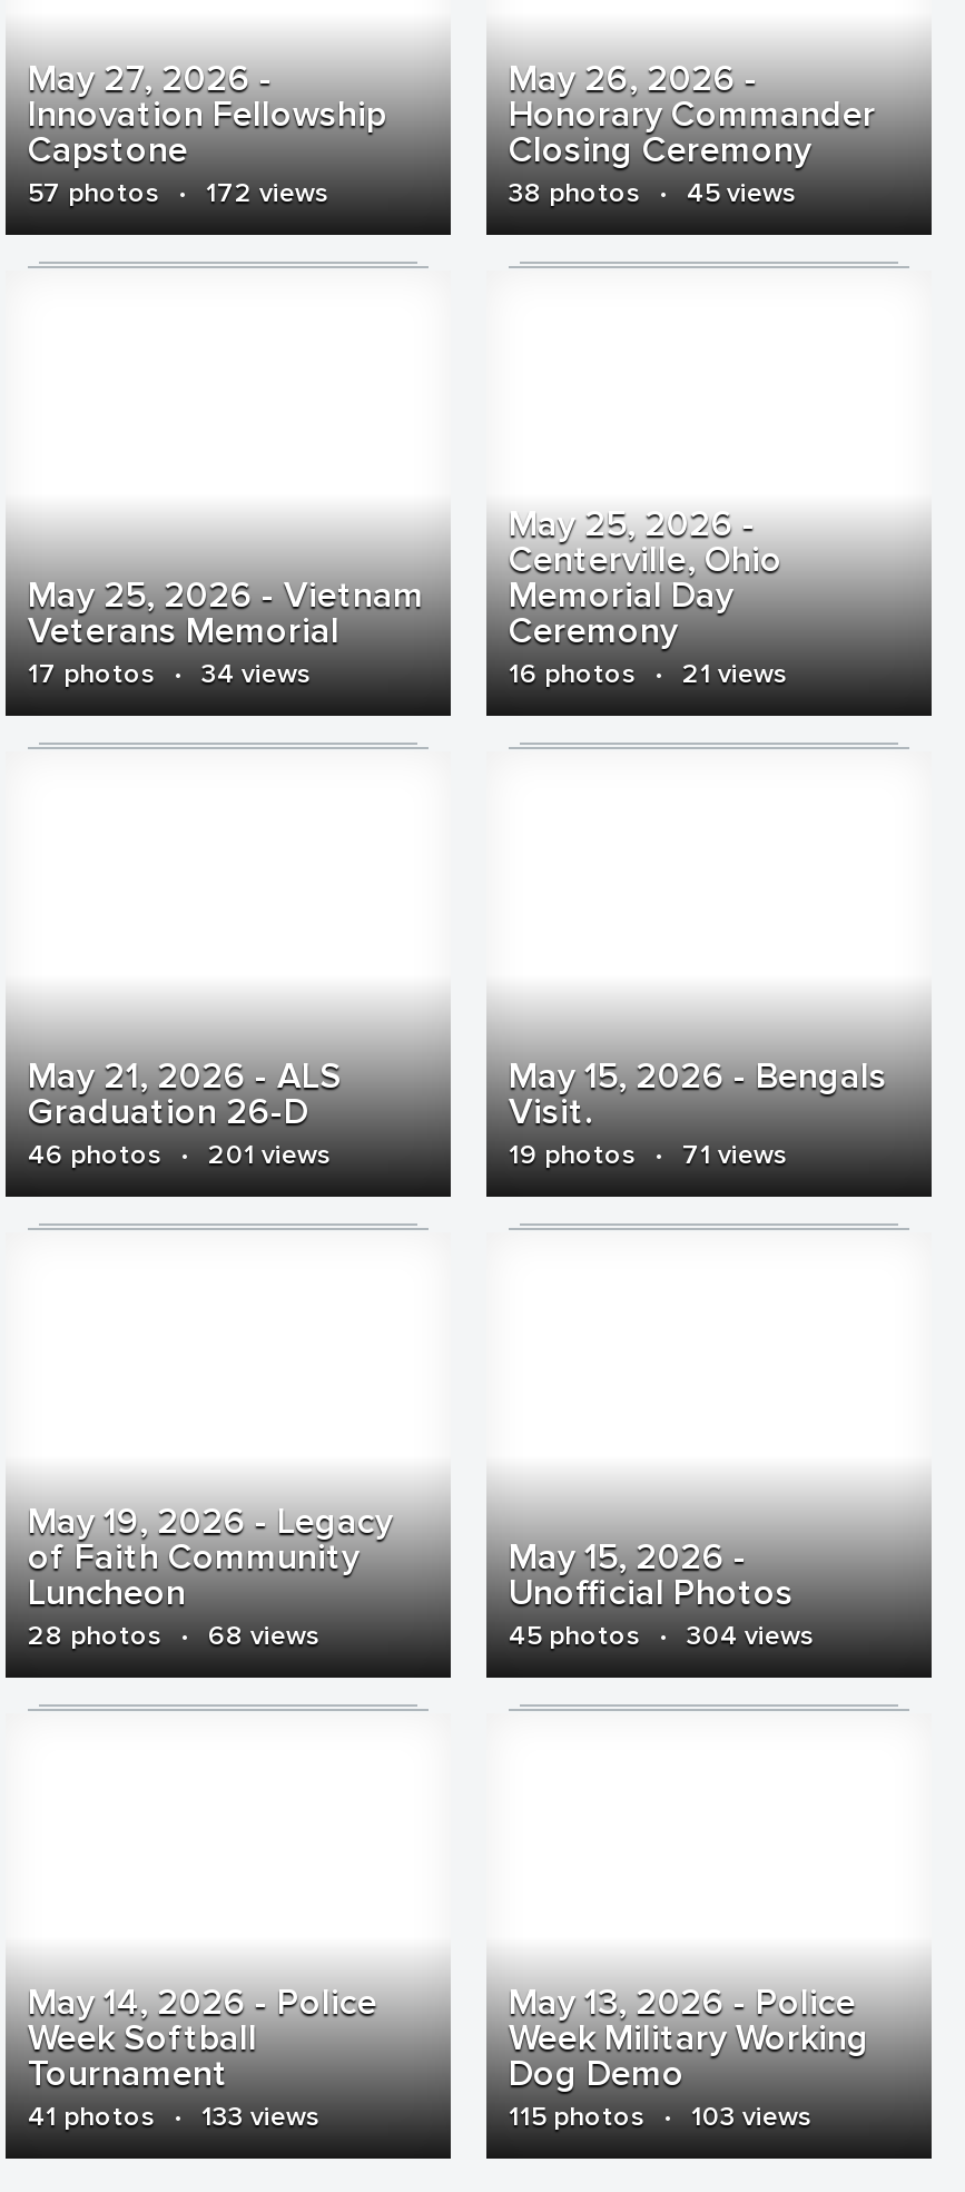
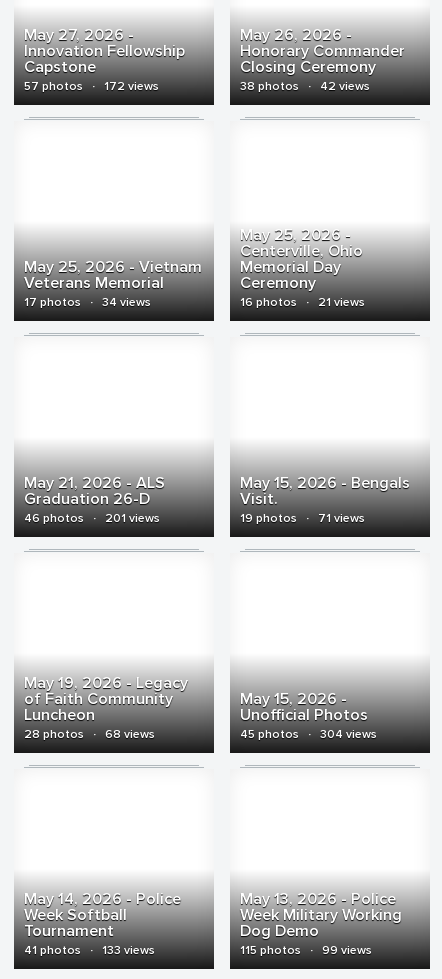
[509,177,796,210] 38 photos · 45 views -> [240,79,370,94] 38 photos · 42 views
[509,2101,811,2134] 115 photos · 103 views -> [240,943,372,958] 115 photos · 99 views

